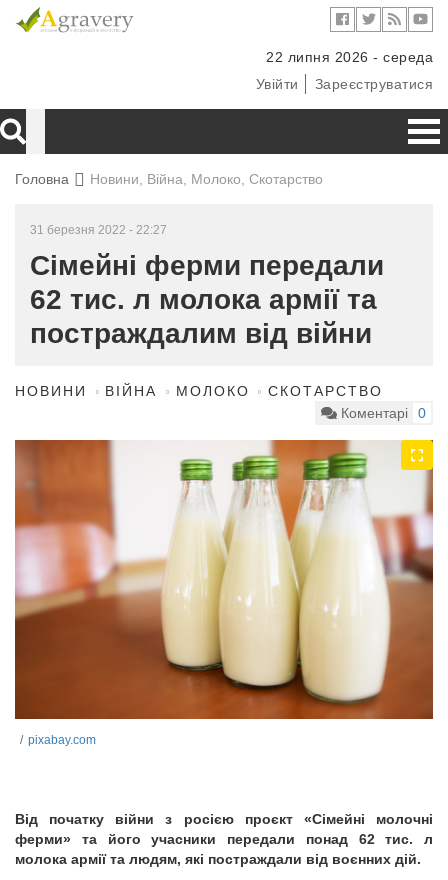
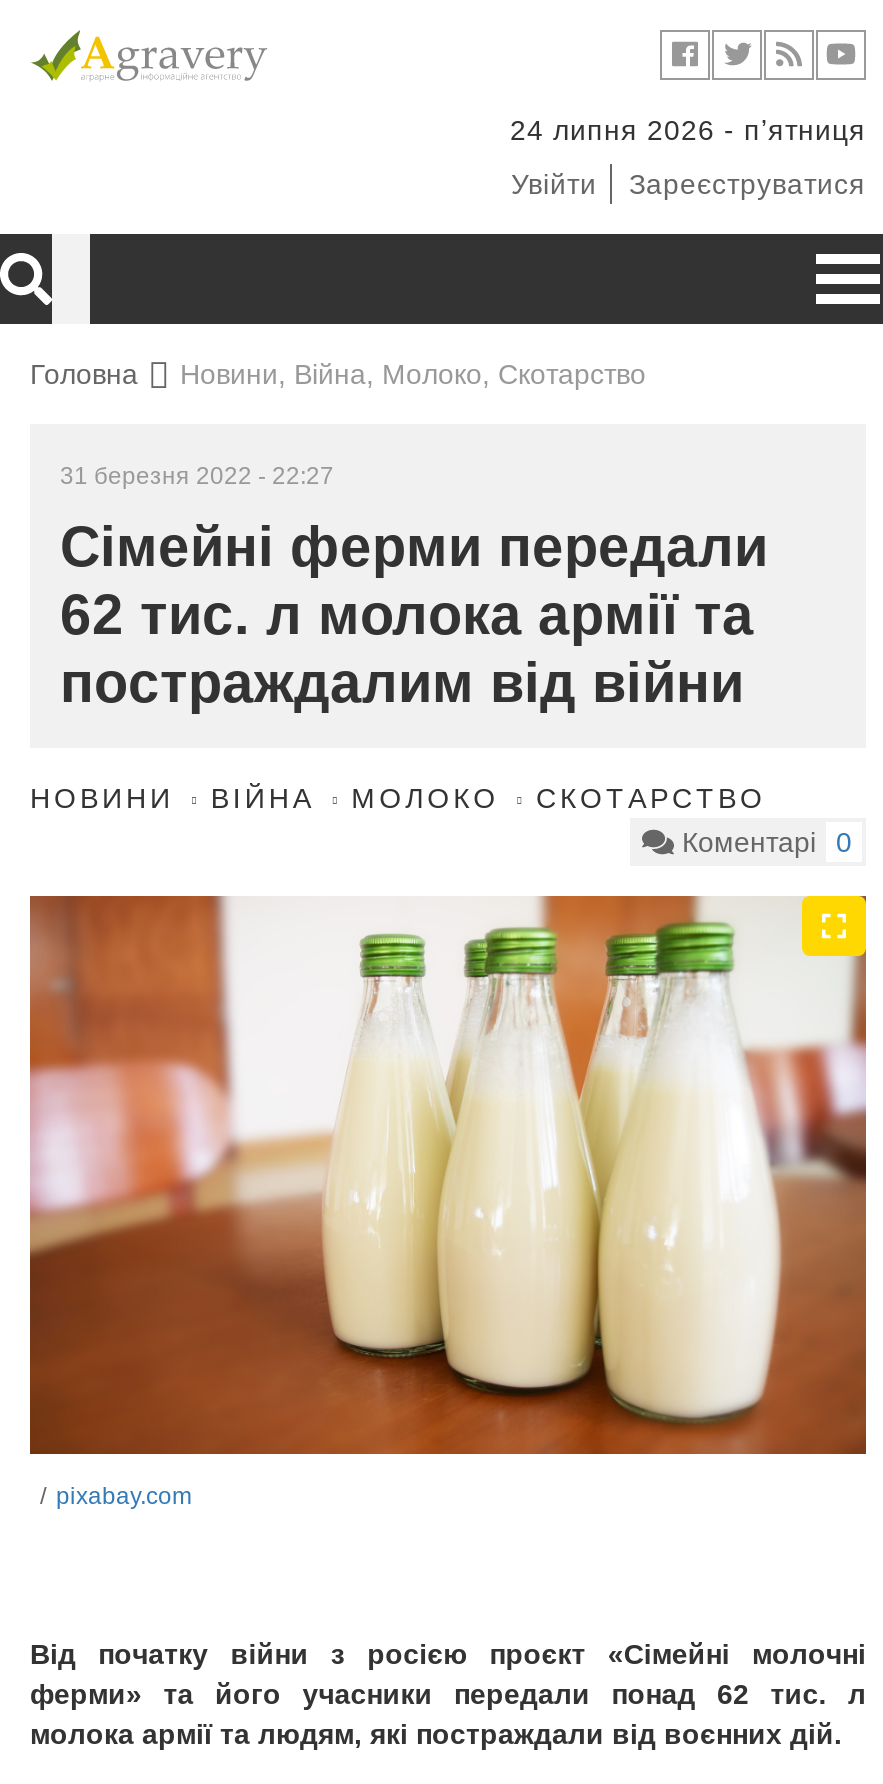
[266,49,433,65] 22 липня 2026 - середа -> [510,114,866,146] 24 липня 2026 - пʼятниця

